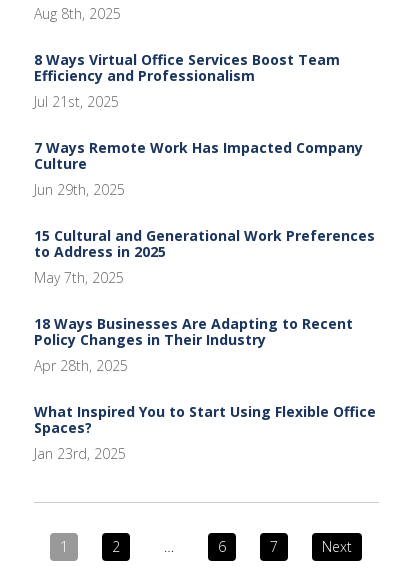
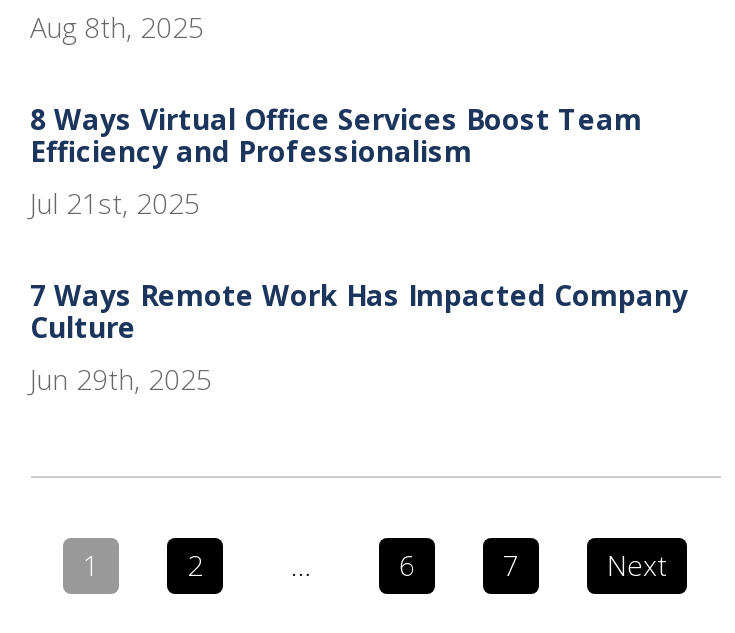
[33,226,375,463] 15 Cultural and Generational Work Preferences | to Address in 2025 | May 7th, 2025 | 18 Ways Businesses Are Adapting to Recent | Policy Changes in Their Industry | Apr 28th, 2025 | What Inspired You to Start Using Flexible Office | Spaces? | Jan 23rd, 2025 -> none

